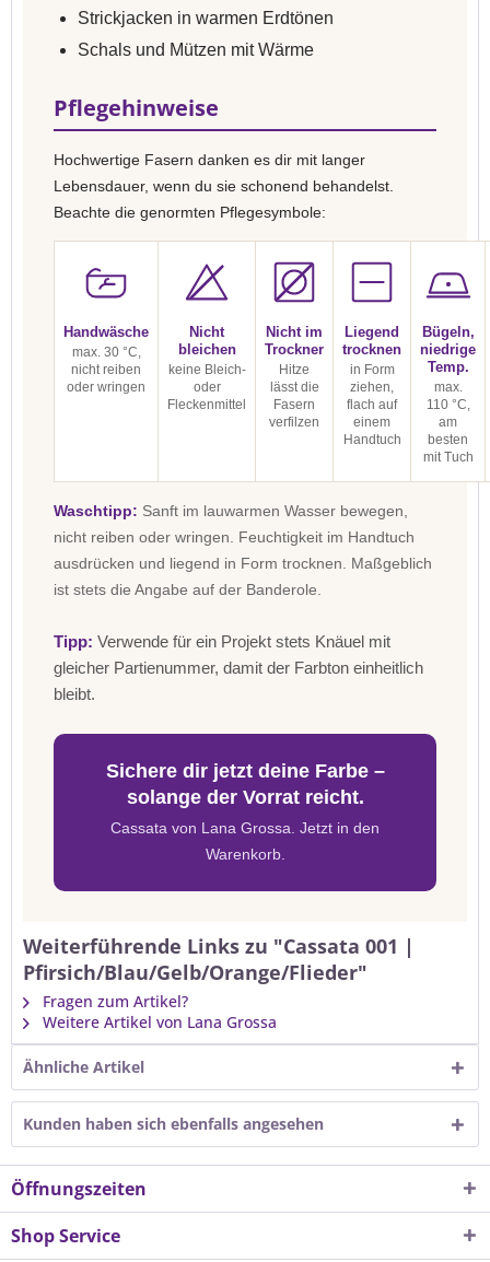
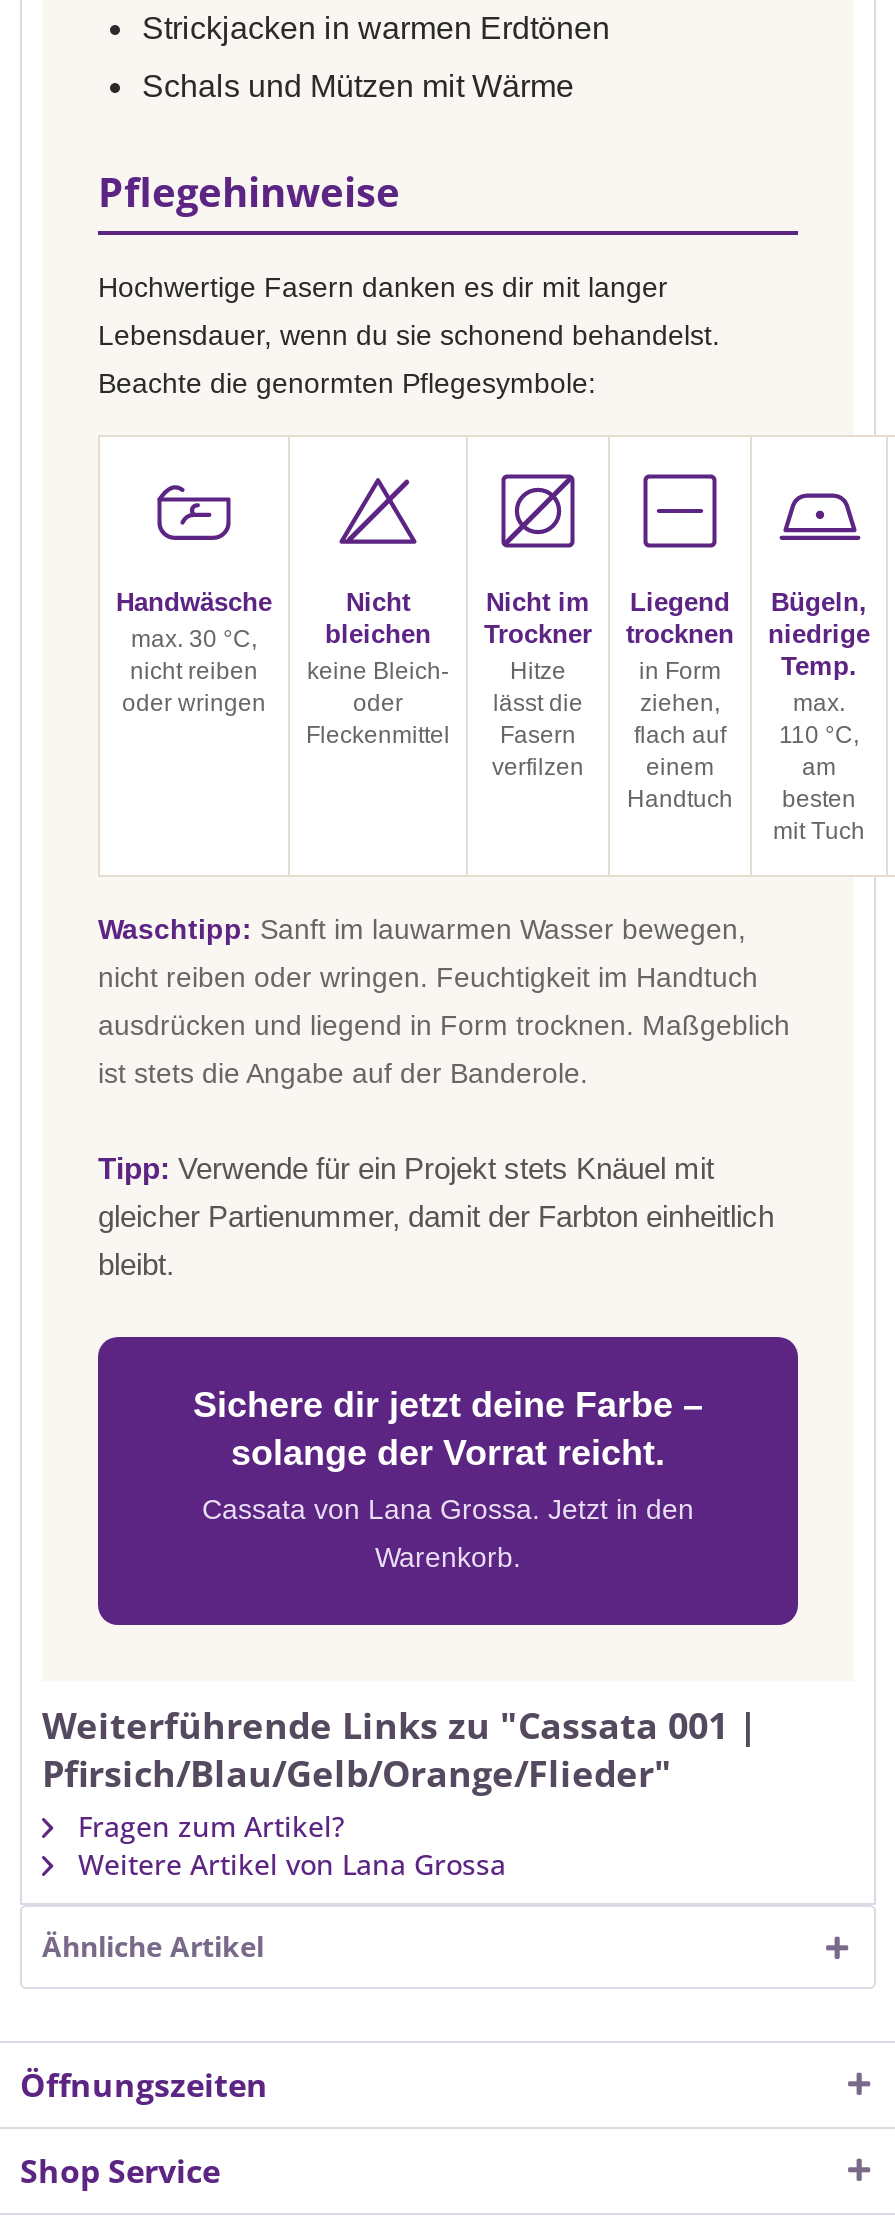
[23,1113,324,1134] Kunden haben sich ebenfalls angesehen -> none

